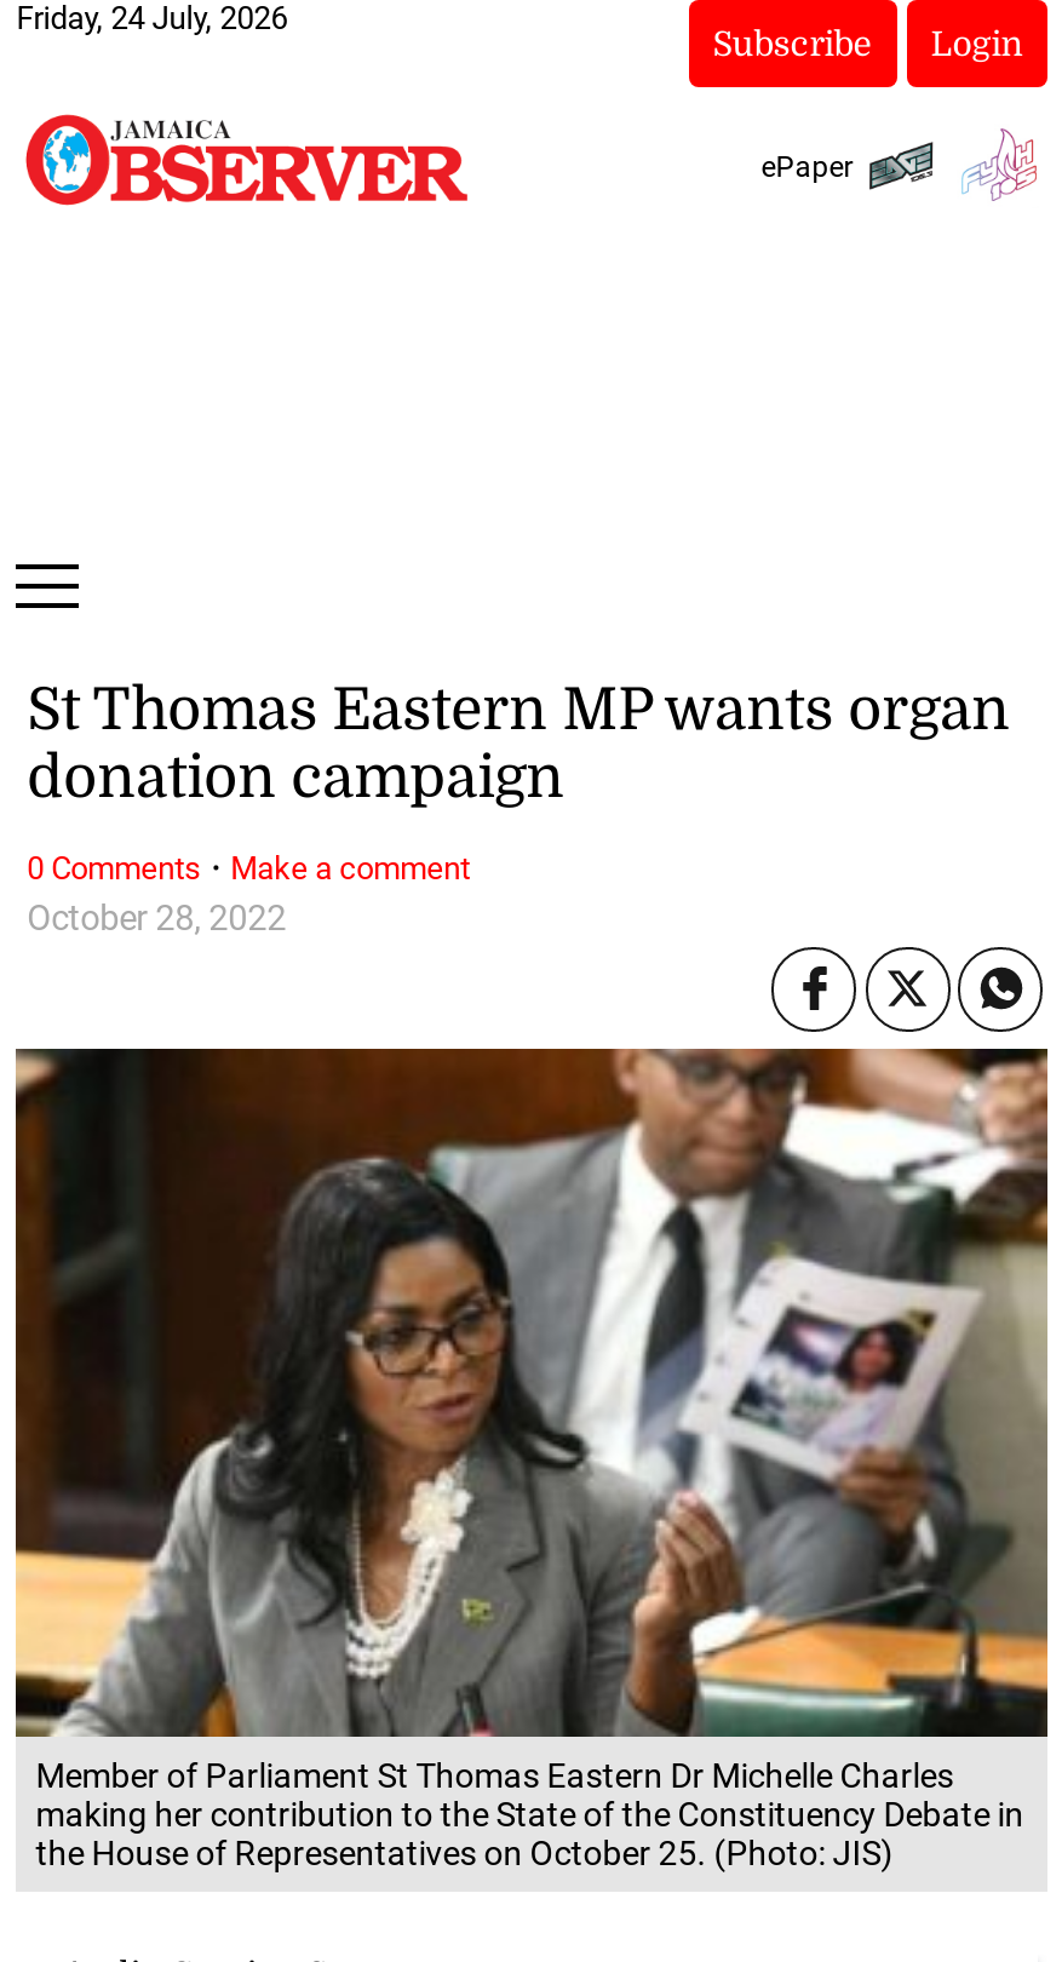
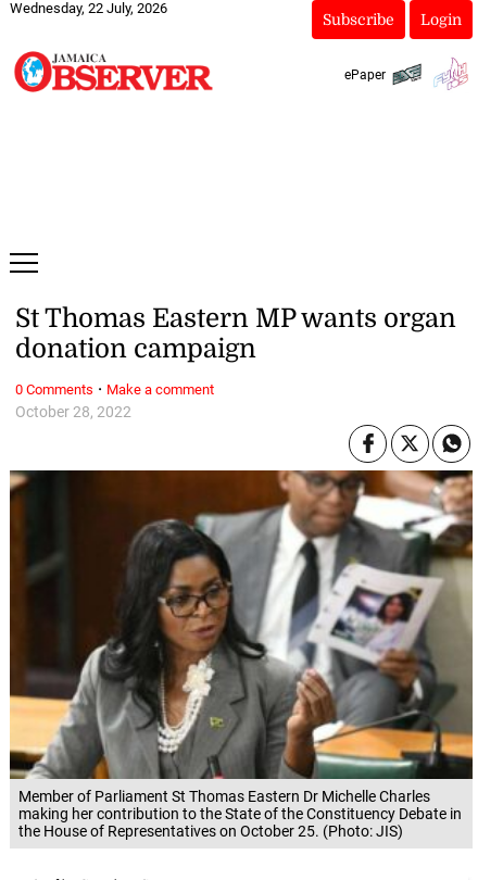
[16,0,287,36] Friday, 24 July, 2026 -> [10,0,168,16] Wednesday, 22 July, 2026

